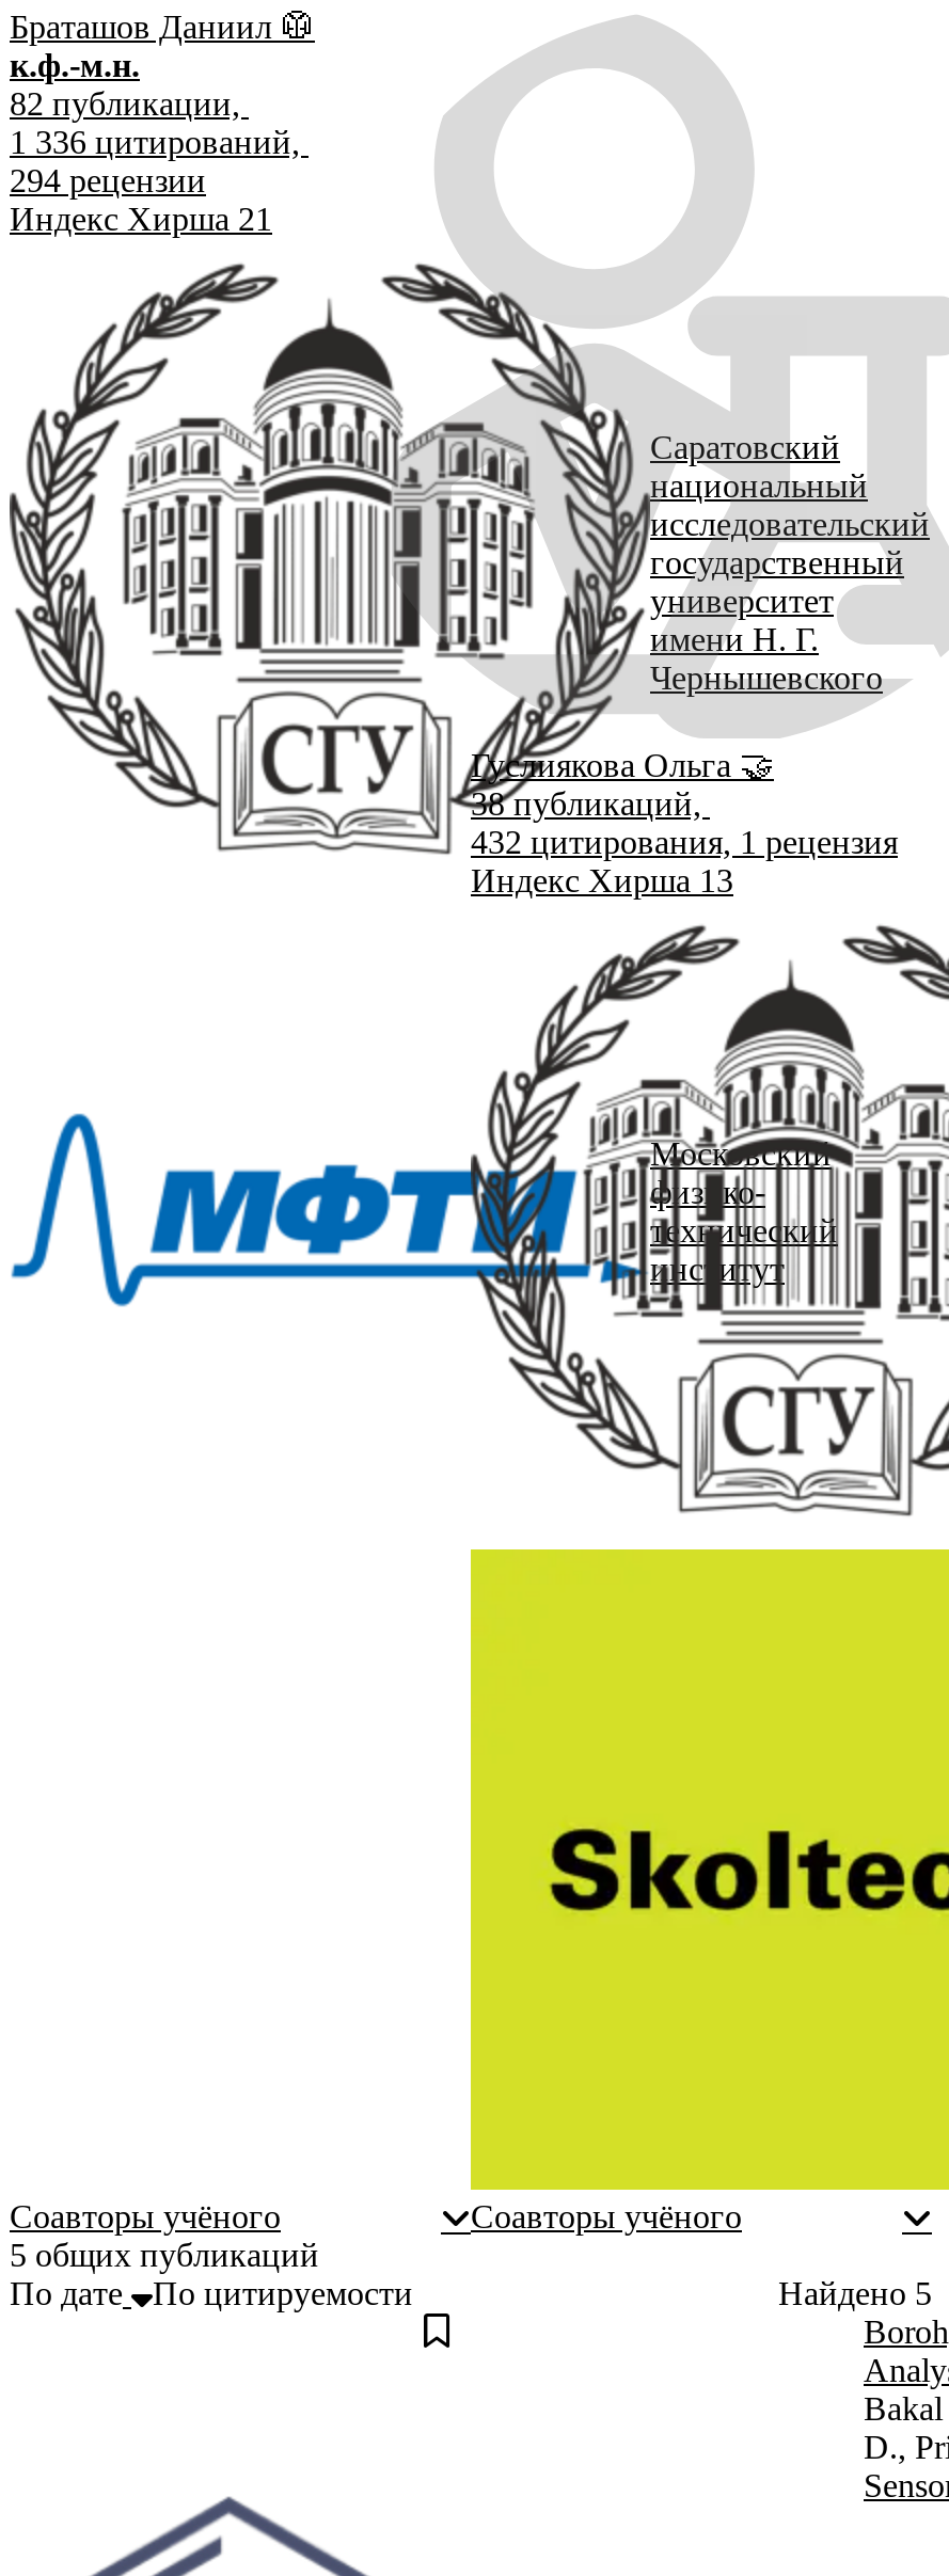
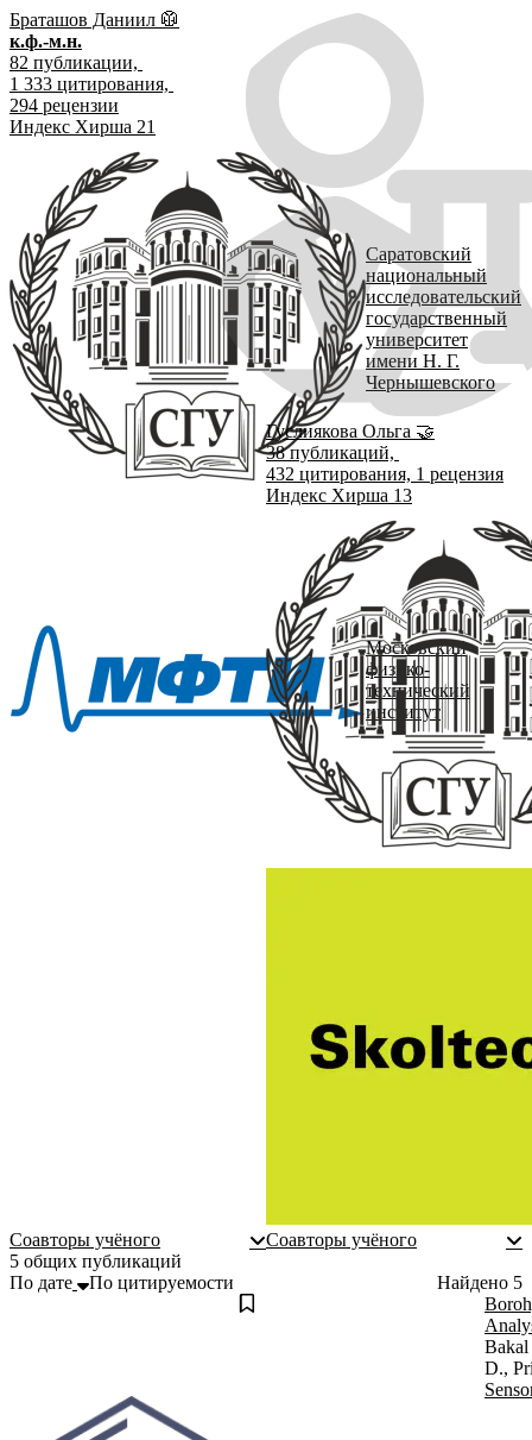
[10,125,309,161] 1 336 цитирований, -> [9,74,173,94] 1 333 цитирования,

